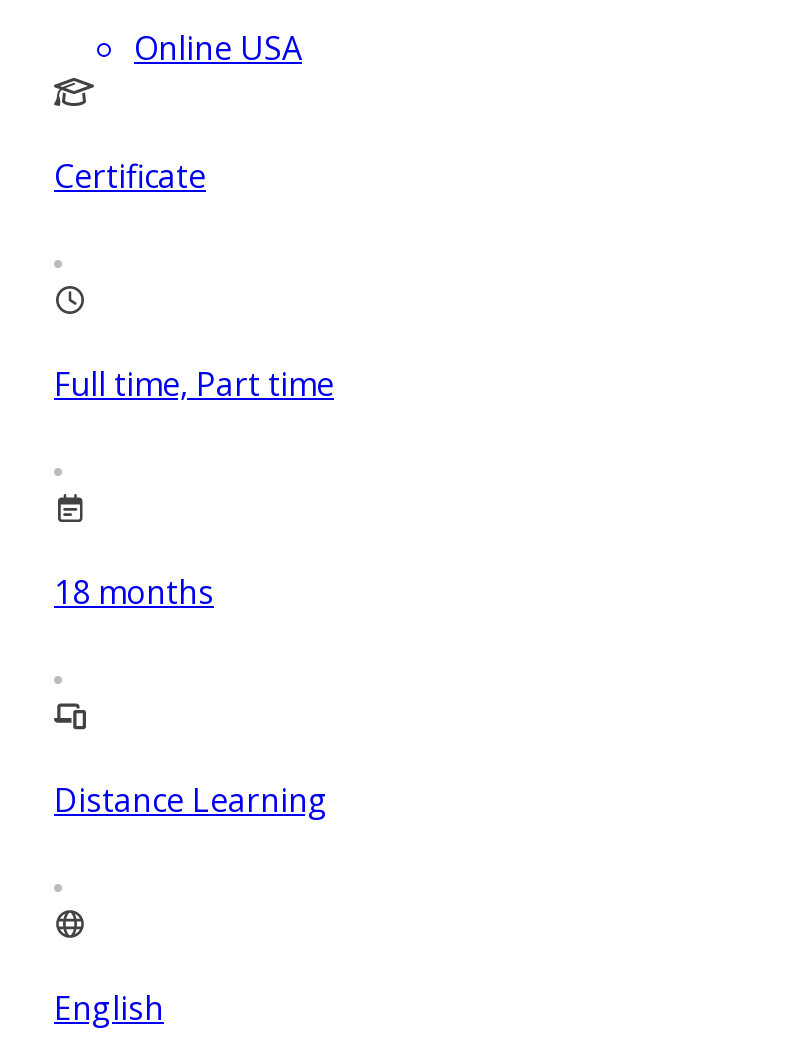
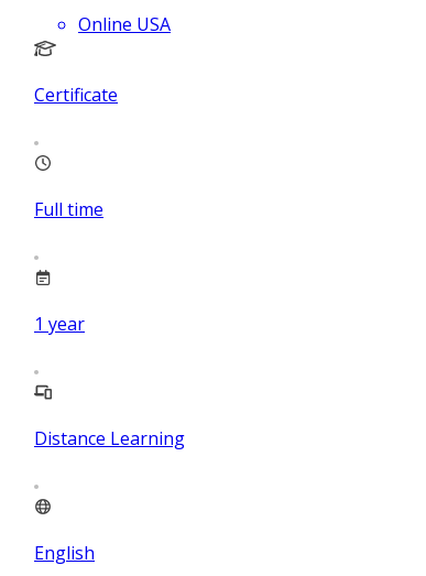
[54,361,334,405] Full time, Part time -> [34,197,103,221] Full time
[54,569,214,613] 18 months -> [34,311,85,335] 1 year

